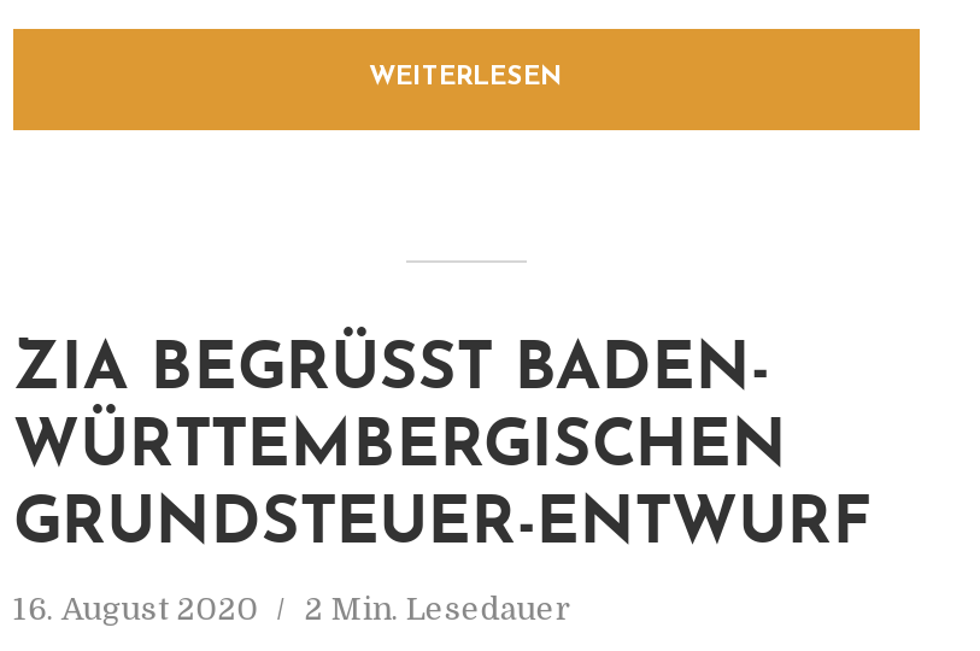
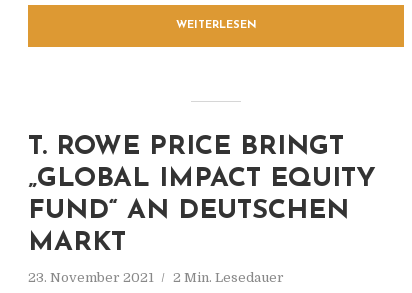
[13,340,832,559] ZIA BEGRÜSST BADEN-W | ÜRTTEMBERGISCHEN G | RUNDSTEUER-ENTWURF -> [28,134,376,257] T. ROWE PRICE BRINGT | „GLOBAL IMPACT EQUITY | FUND“ AN DEUTSCHEN | MARKT
[13,591,572,627] 16. August 2020 2 Min. Lesedauer -> [28,270,284,285] 23. November 2021 2 Min. Lesedauer

